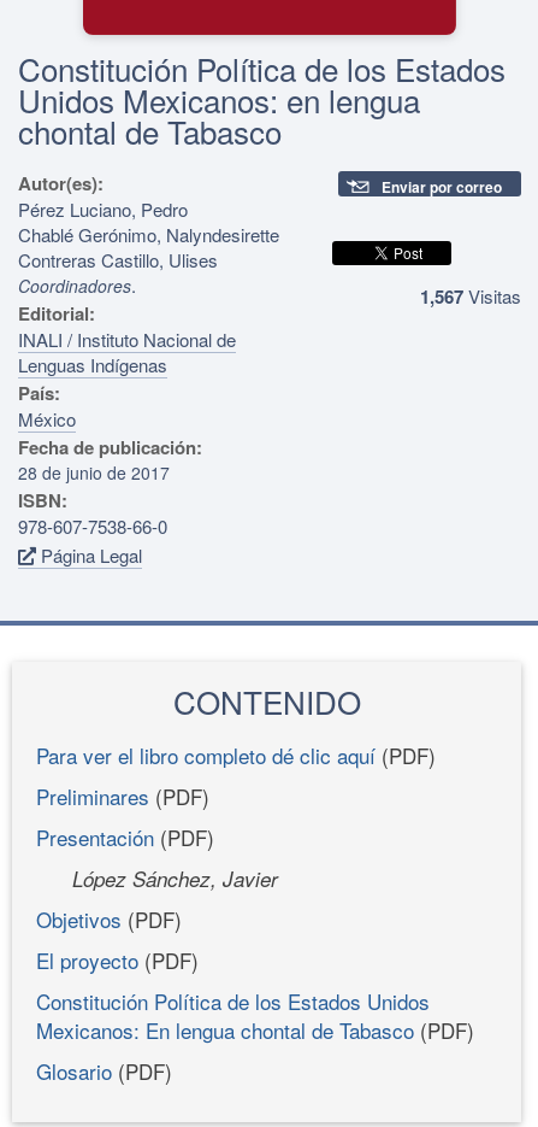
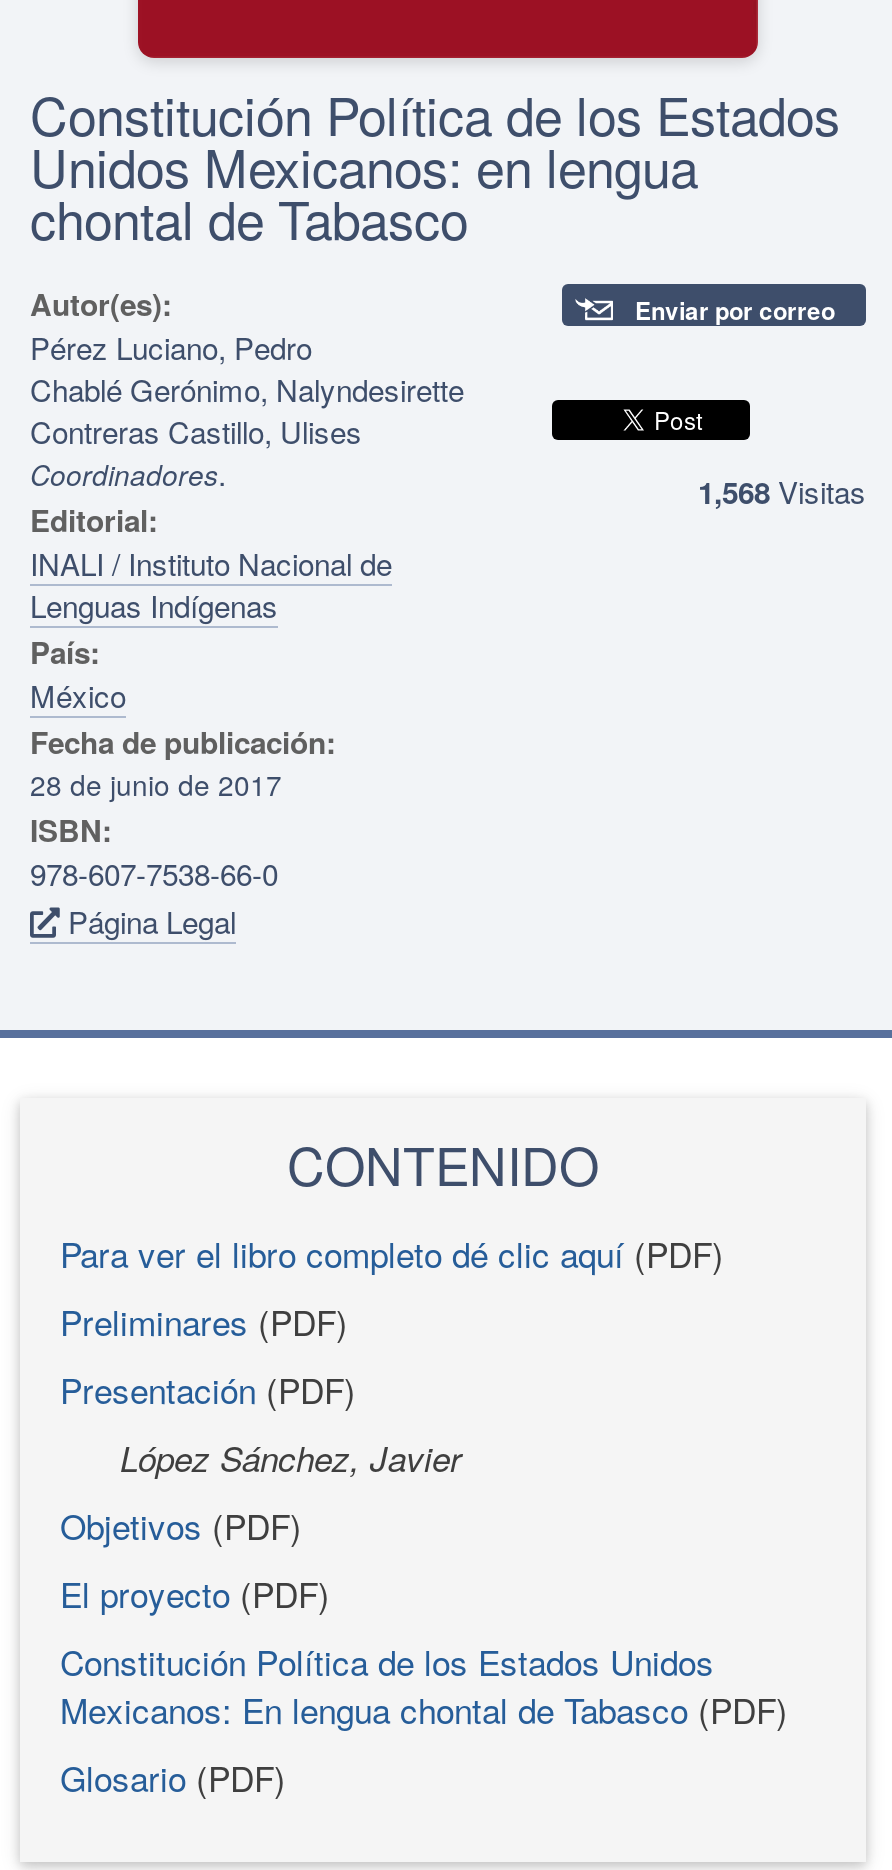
[420,283,521,309] 1,567 Visitas -> [698,469,866,513] 1,568 Visitas

